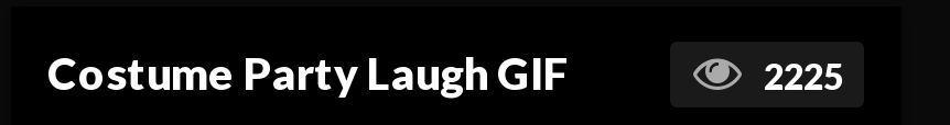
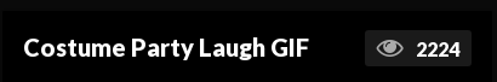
[764,55,843,97] 2225 -> [416,38,460,60] 2224

